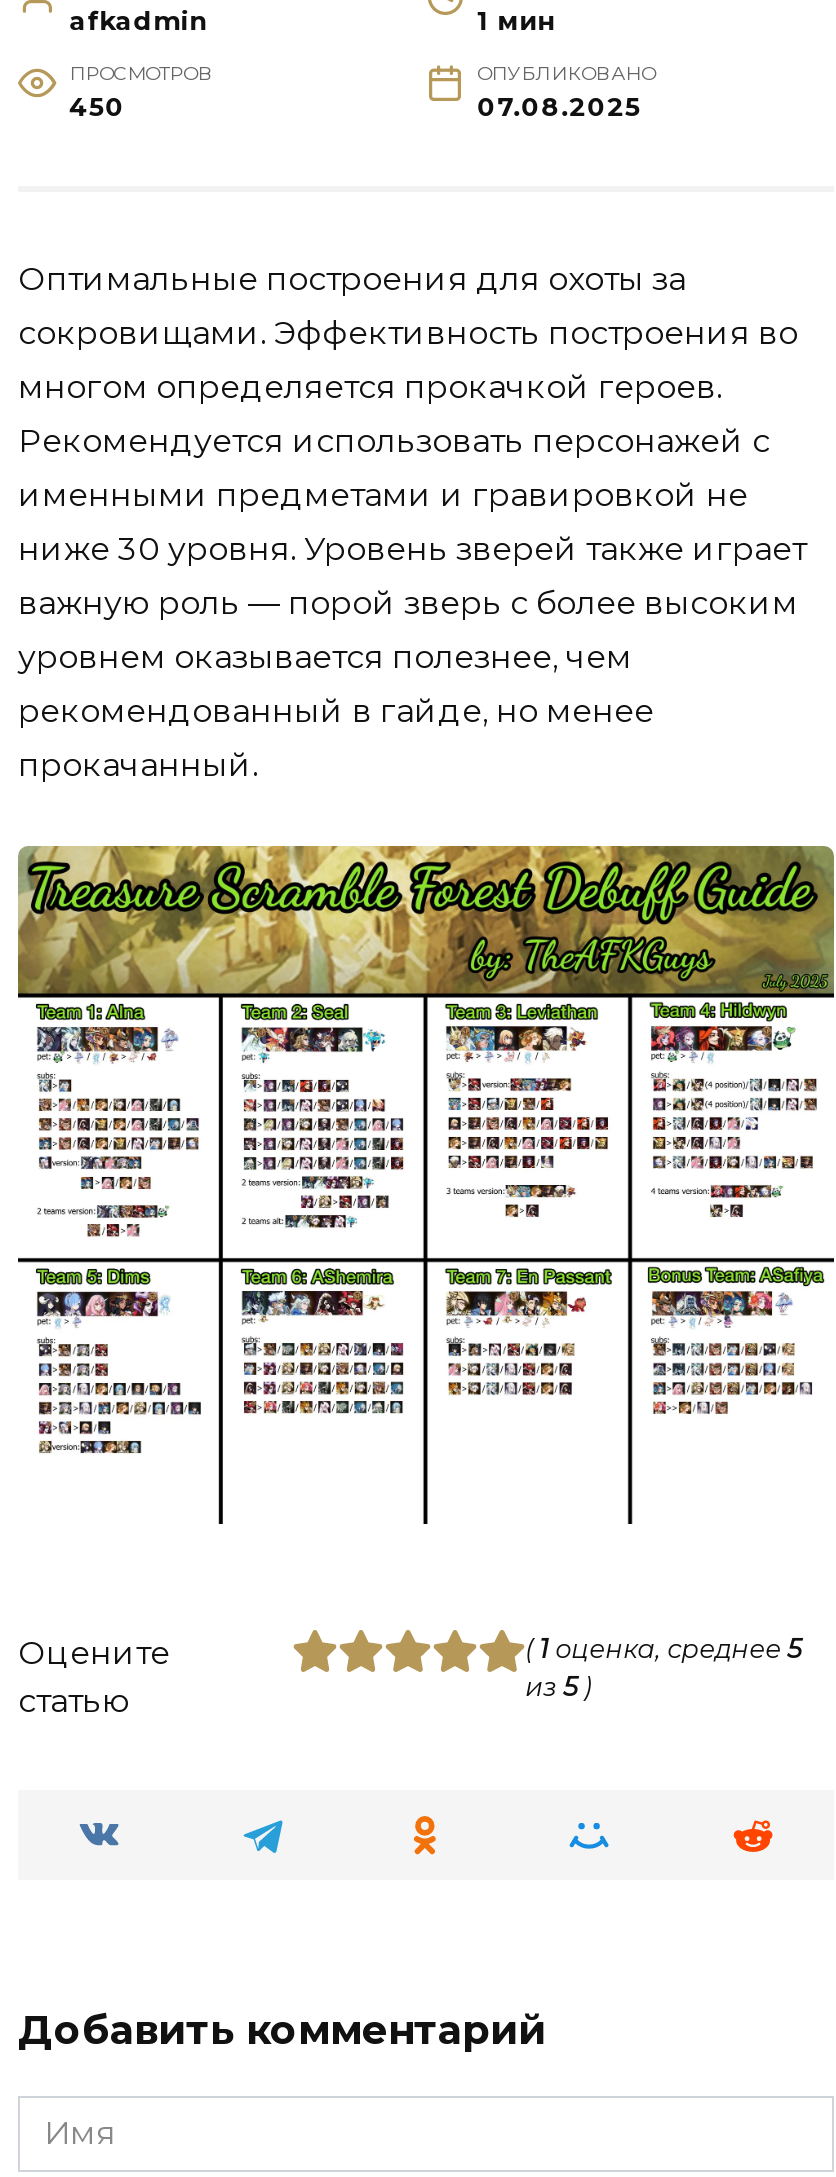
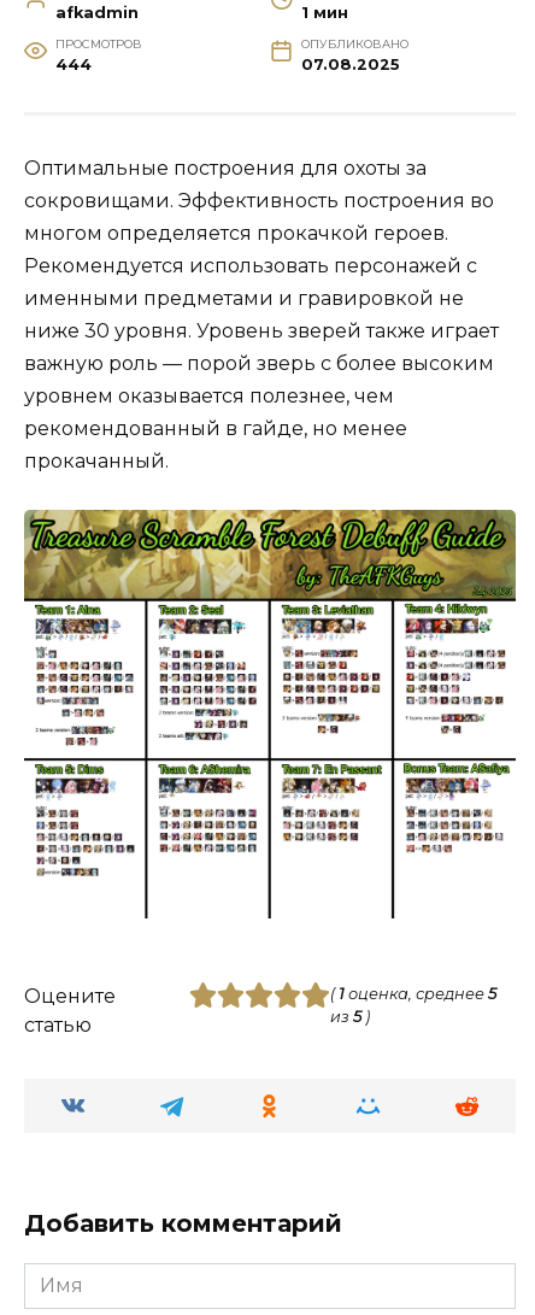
[69,92,125,122] 450 -> [55,55,91,73] 444

